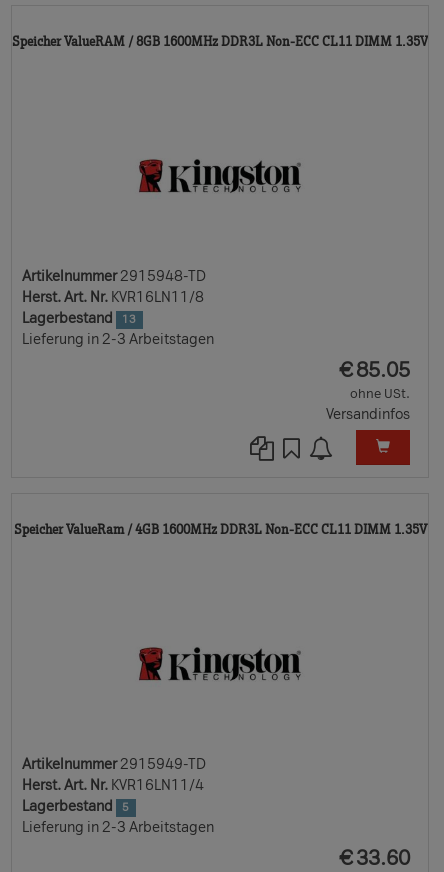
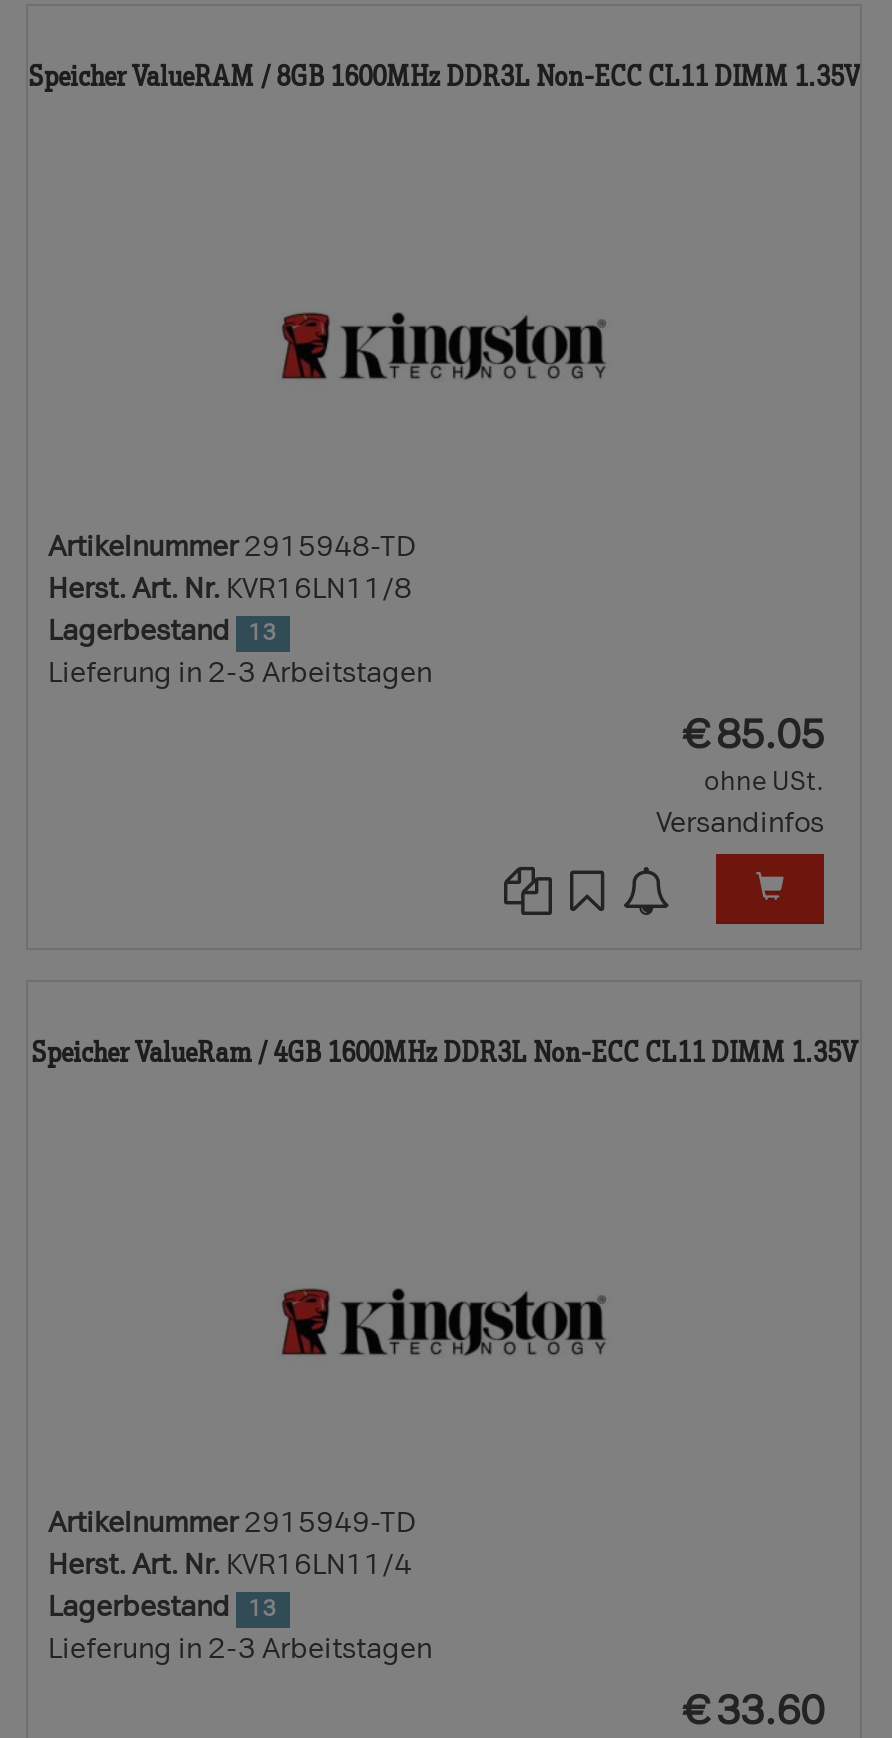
[22,798,129,815] Lagerbestand 5 -> [48,1590,277,1624] Lagerbestand 13

